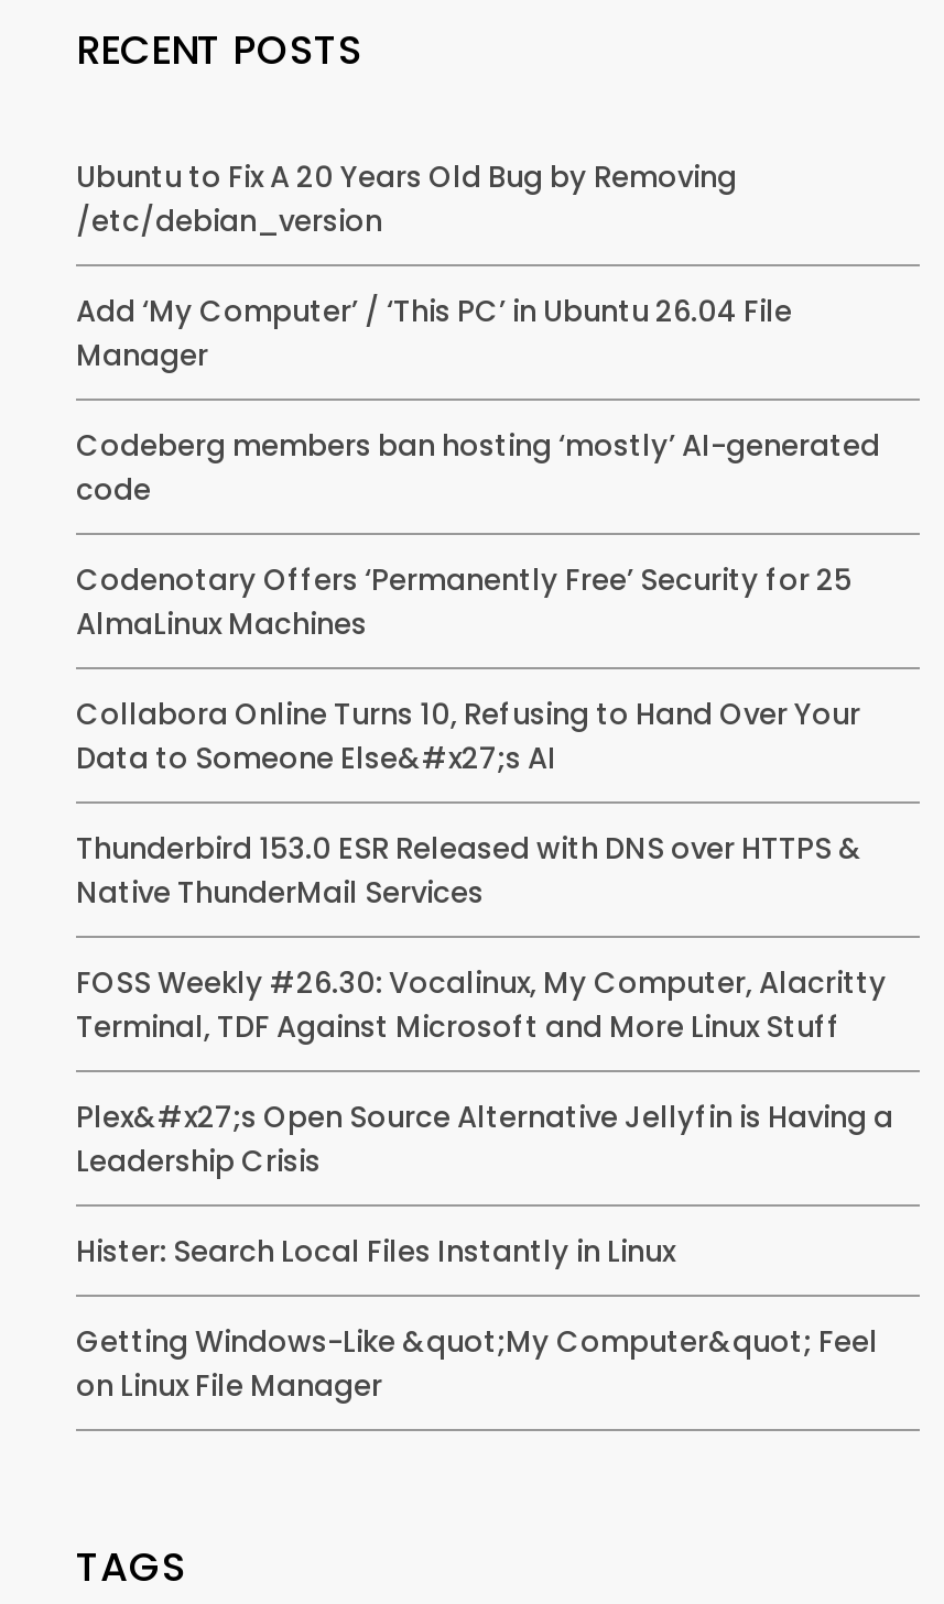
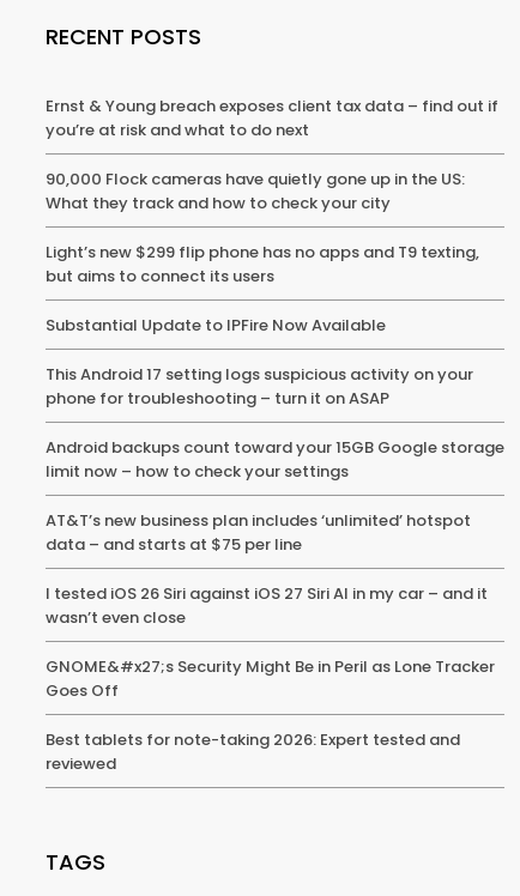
[76,156,737,242] Ubuntu to Fix A 20 Years Old Bug by Removing | /etc/debian_version -> [46,94,498,141] Ernst & Young breach exposes client tax data – find out if | you’re at risk and what to do next
[76,290,792,376] Add ‘My Computer’ / ‘This PC’ in Ubuntu 26.04 File | Manager -> [46,167,465,214] 90,000 Flock cameras have quietly gone up in the US: | What they track and how to check your city
[76,425,880,510] Codeberg members ban hosting ‘mostly’ AI-generated | code -> [46,241,479,287] Light’s new $299 flip phone has no apps and T9 texting, | but aims to connect its users
[76,559,851,645] Codenotary Offers ‘Permanently Free’ Security for 25 | AlmaLinux Machines -> [46,314,386,336] Substantial Update to IPFire Now Available
[76,693,860,779] Collabora Online Turns 10, Refusing to Hand Over Your | Data to Someone Else&#x27;s AI -> [46,363,473,409] This Android 17 setting logs suspicious activity on your | phone for troubleshooting – turn it on ASAP
[76,827,862,913] Thunderbird 153.0 ESR Released with DNS over HTTPS & | Native ThunderMail Services -> [46,436,504,482] Android backups count toward your 15GB Google storage | limit now – how to check your settings
[76,962,887,1048] FOSS Weekly #26.30: Vocalinux, My Computer, Alacritty | Terminal, TDF Against Microsoft and More Linux Stuff -> [46,509,471,556] AT&T’s new business plan includes ‘unlimited’ hotspot | data – and starts at $75 per line
[76,1096,893,1182] Plex&#x27;s Open Source Alternative Jellyfin is Having a | Leadership Crisis -> [46,582,488,629] I tested iOS 26 Siri against iOS 27 Siri AI in my car – and it | wasn’t even close
[76,1230,675,1272] Hister: Search Local Files Instantly in Linux -> [46,655,495,702] GNOME&#x27;s Security Might Be in Peril as Lone Tracker | Goes Off
[76,1321,878,1406] Getting Windows-Like &quot;My Computer&quot; Feel | on Linux File Manager -> [46,728,460,775] Best tablets for note-taking 2026: Expert tested and | reviewed

